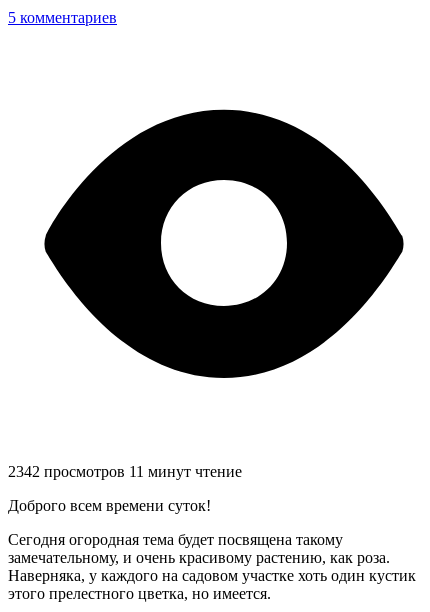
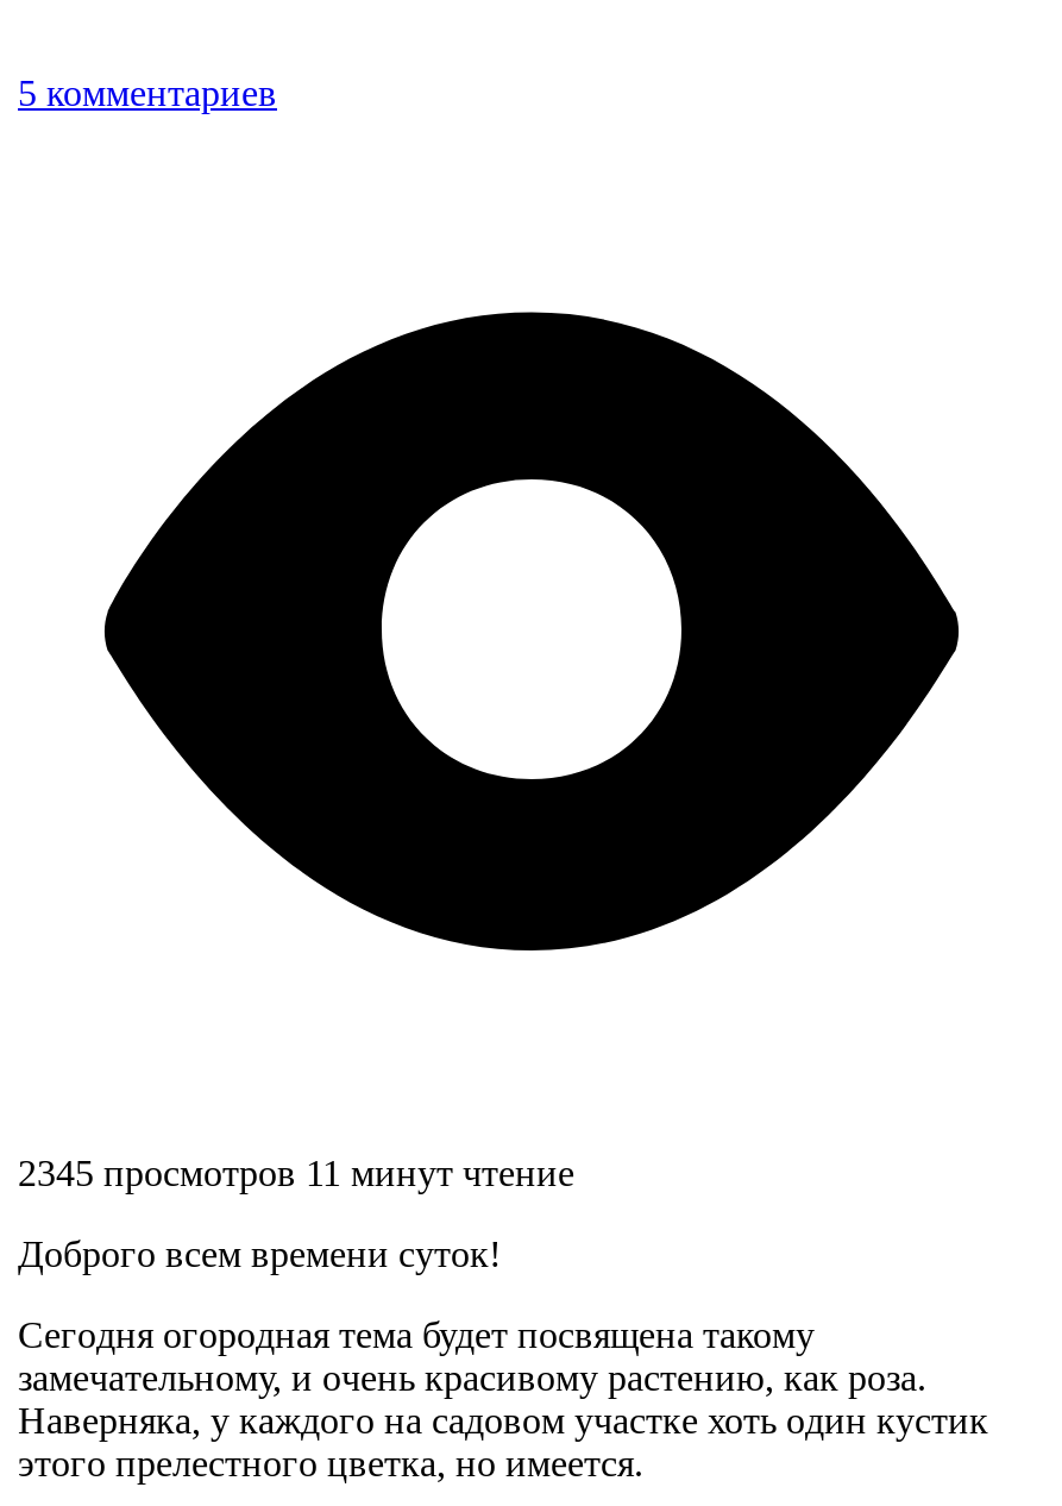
[8,463,242,480] 2342 просмотров 11 минут чтение -> [18,1153,574,1194] 2345 просмотров 11 минут чтение

